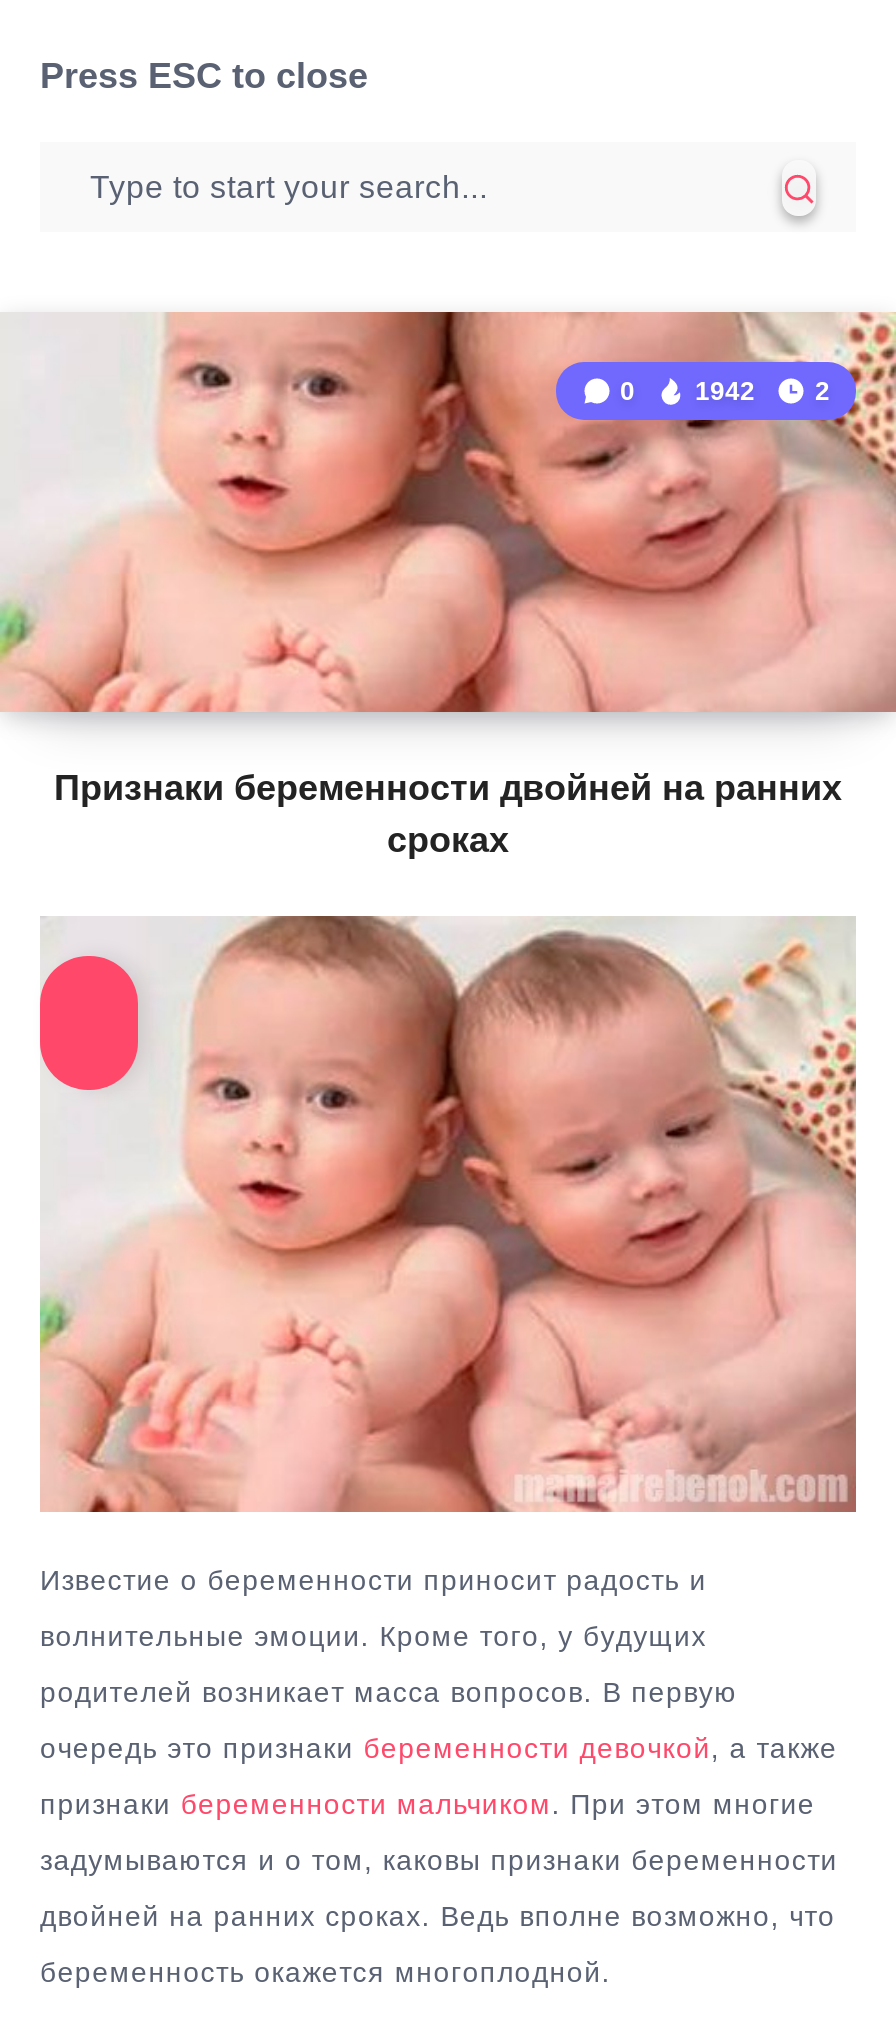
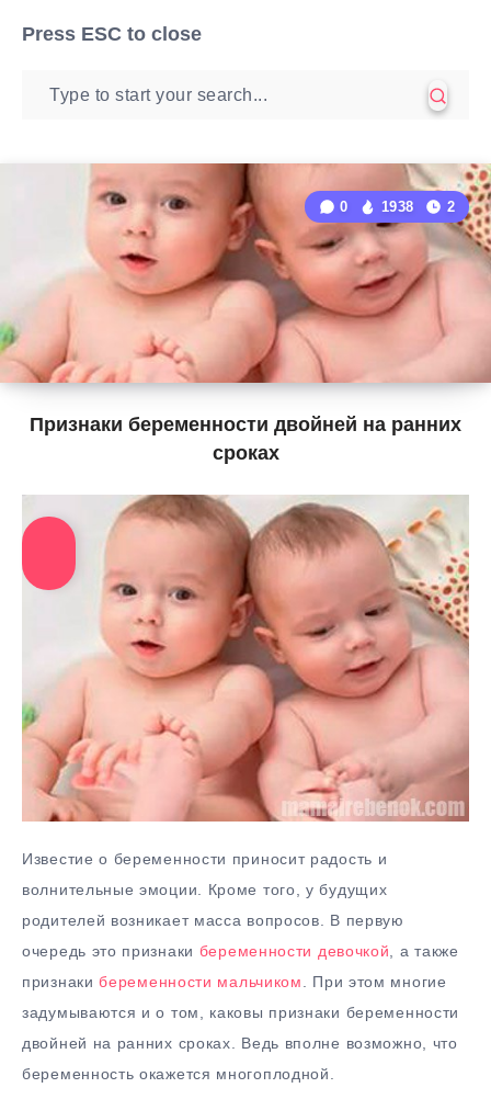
[620,376,830,406] 0 1942 2 -> [340,199,455,215] 0 1938 2

